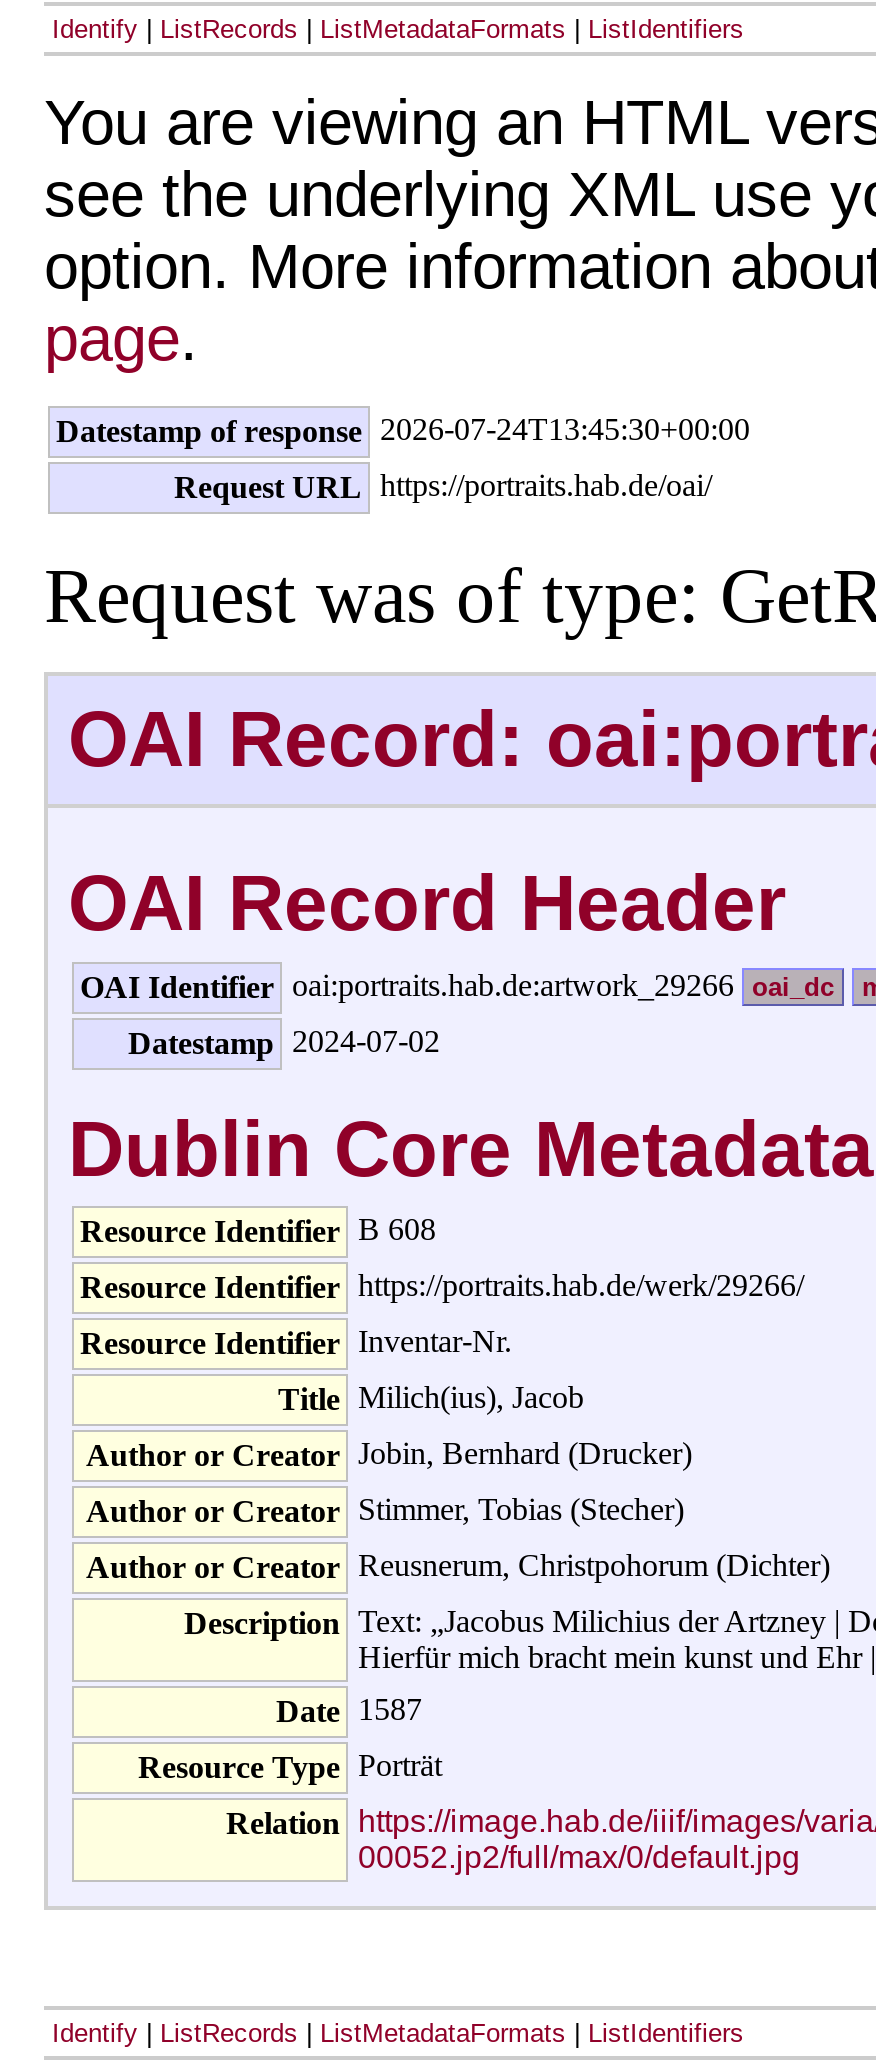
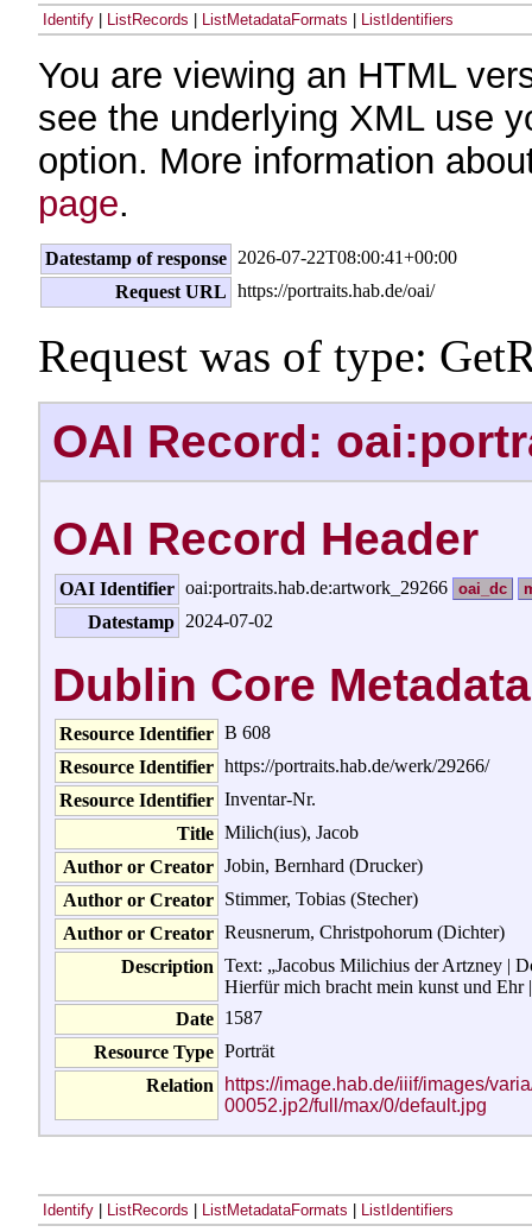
[56,412,750,448] Datestamp of response 2026-07-24T13:45:30+00:00 -> [45,247,457,268] Datestamp of response 2026-07-22T08:00:41+00:00

